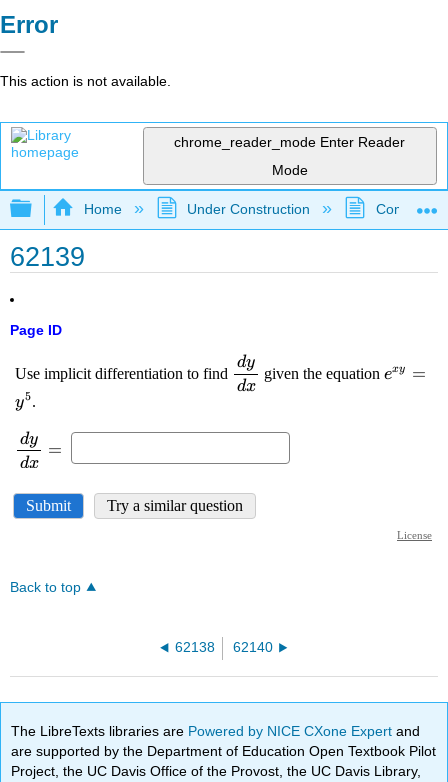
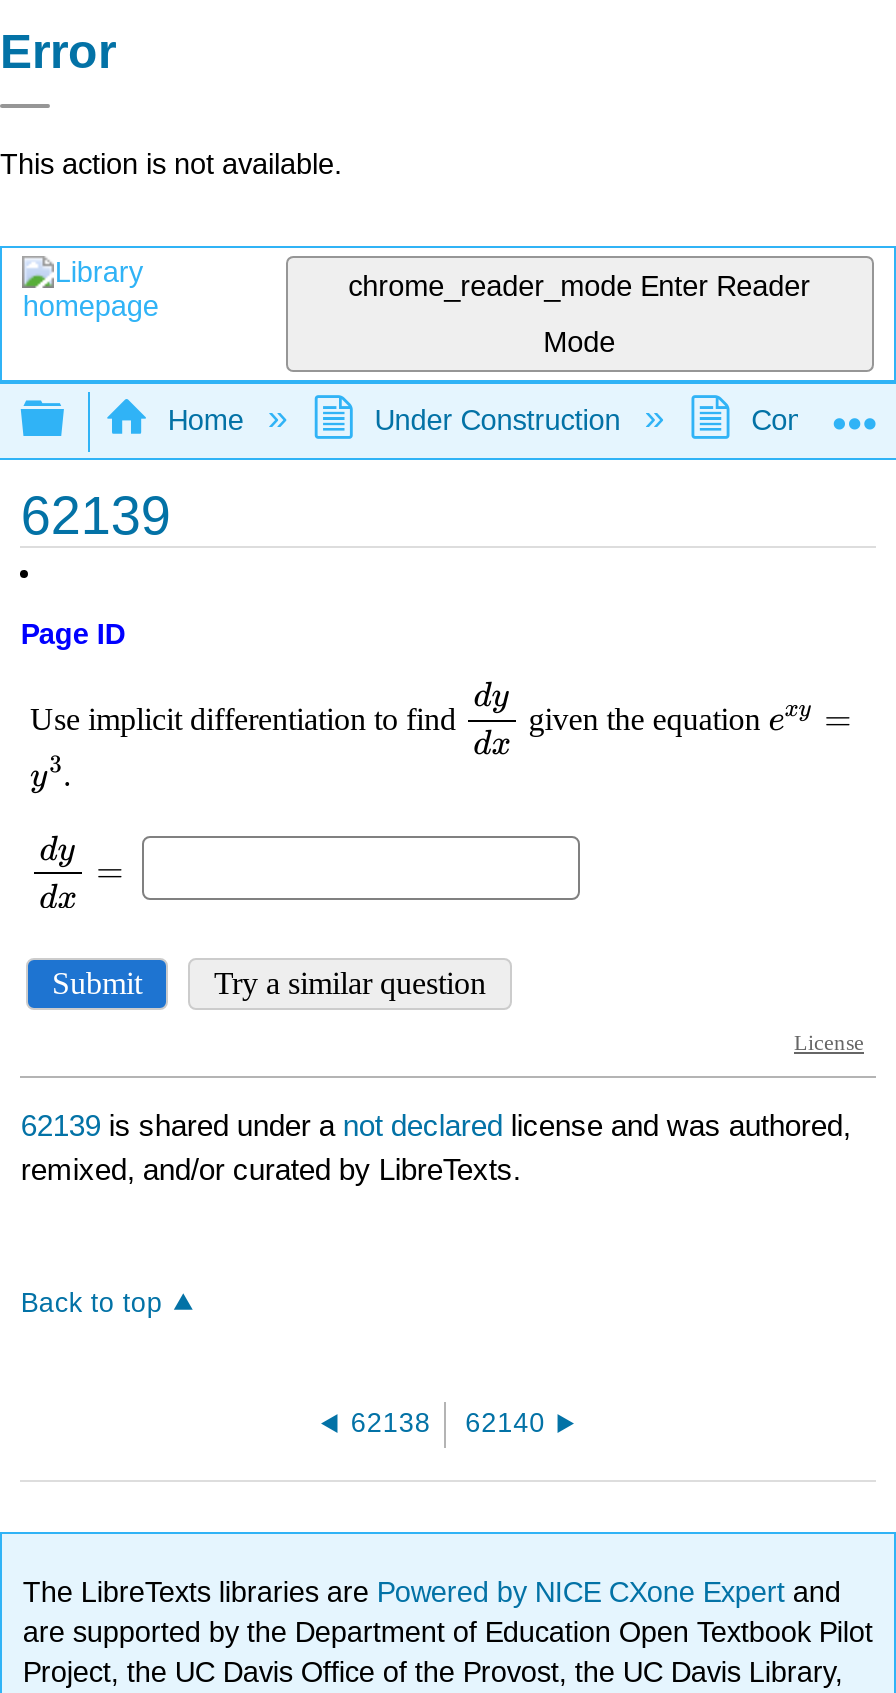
none -> [21,1109,851,1187] 62139 is shared under a not declared license and was authored, | remixed, and/or curated by LibreTexts.

